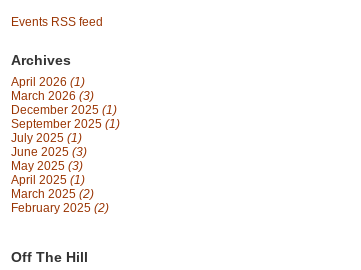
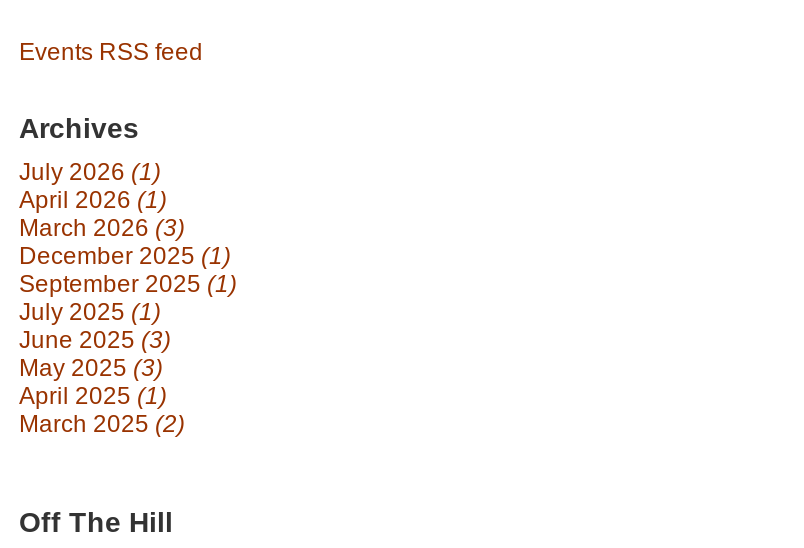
none -> [19,158,161,186] July 2026 (1)
[11,201,109,215] February 2025 (2) -> none

